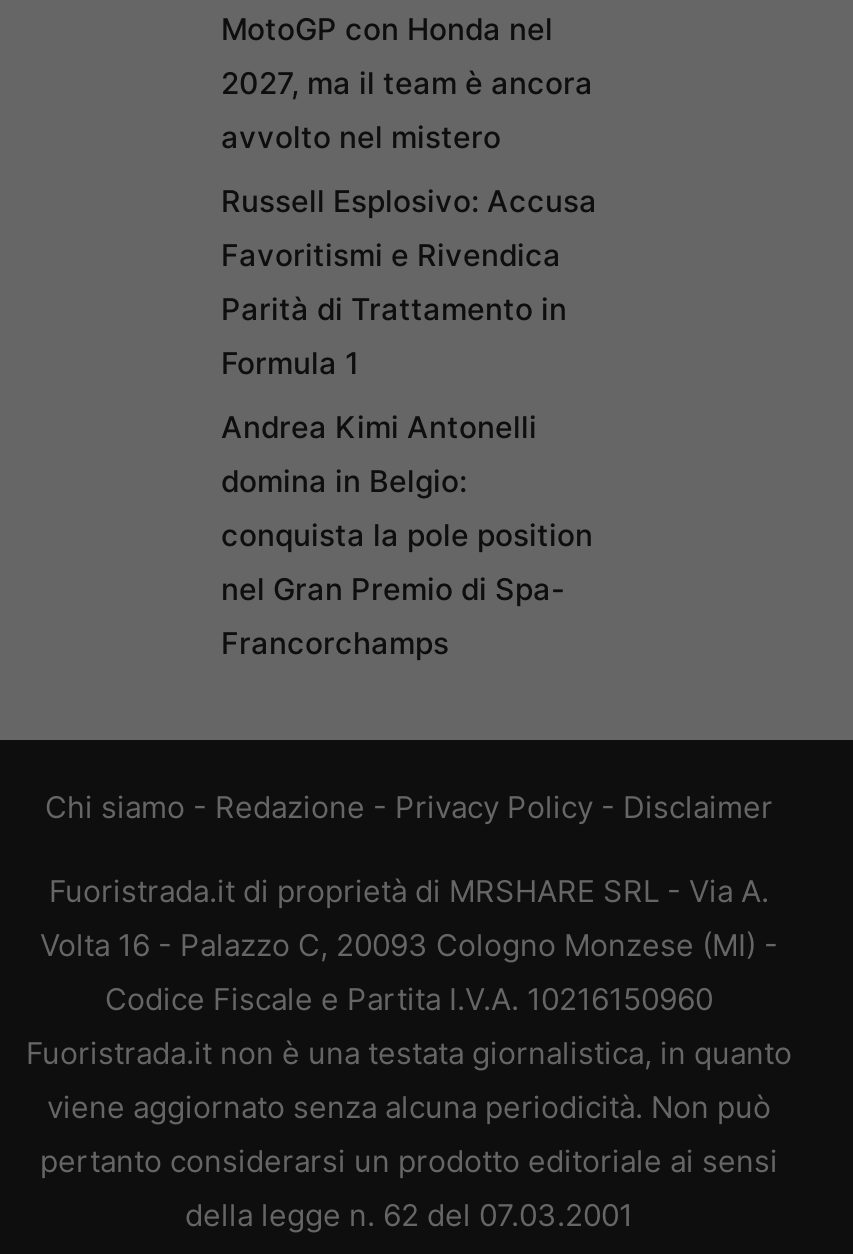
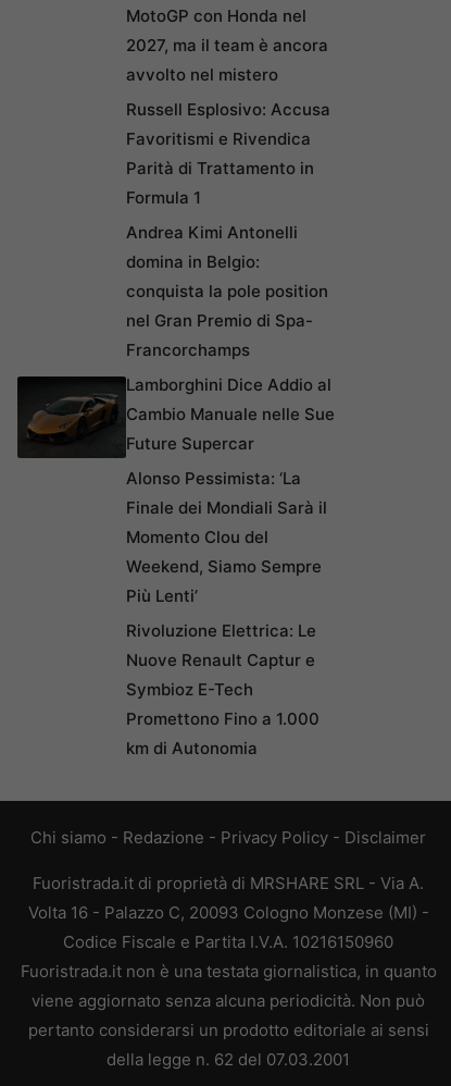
none -> [16,374,335,758] [image] | Lamborghini Dice Addio al | Cambio Manuale nelle Sue | Future Supercar | Alonso Pessimista: ‘La | Finale dei Mondiali Sarà il | Momento Clou del | Weekend, Siamo Sempre | Più Lenti’ | Rivoluzione Elettrica: Le | Nuove Renault Captur e | Symbioz E-Tech | Promettono Fino a 1.000 | km di Autonomia

